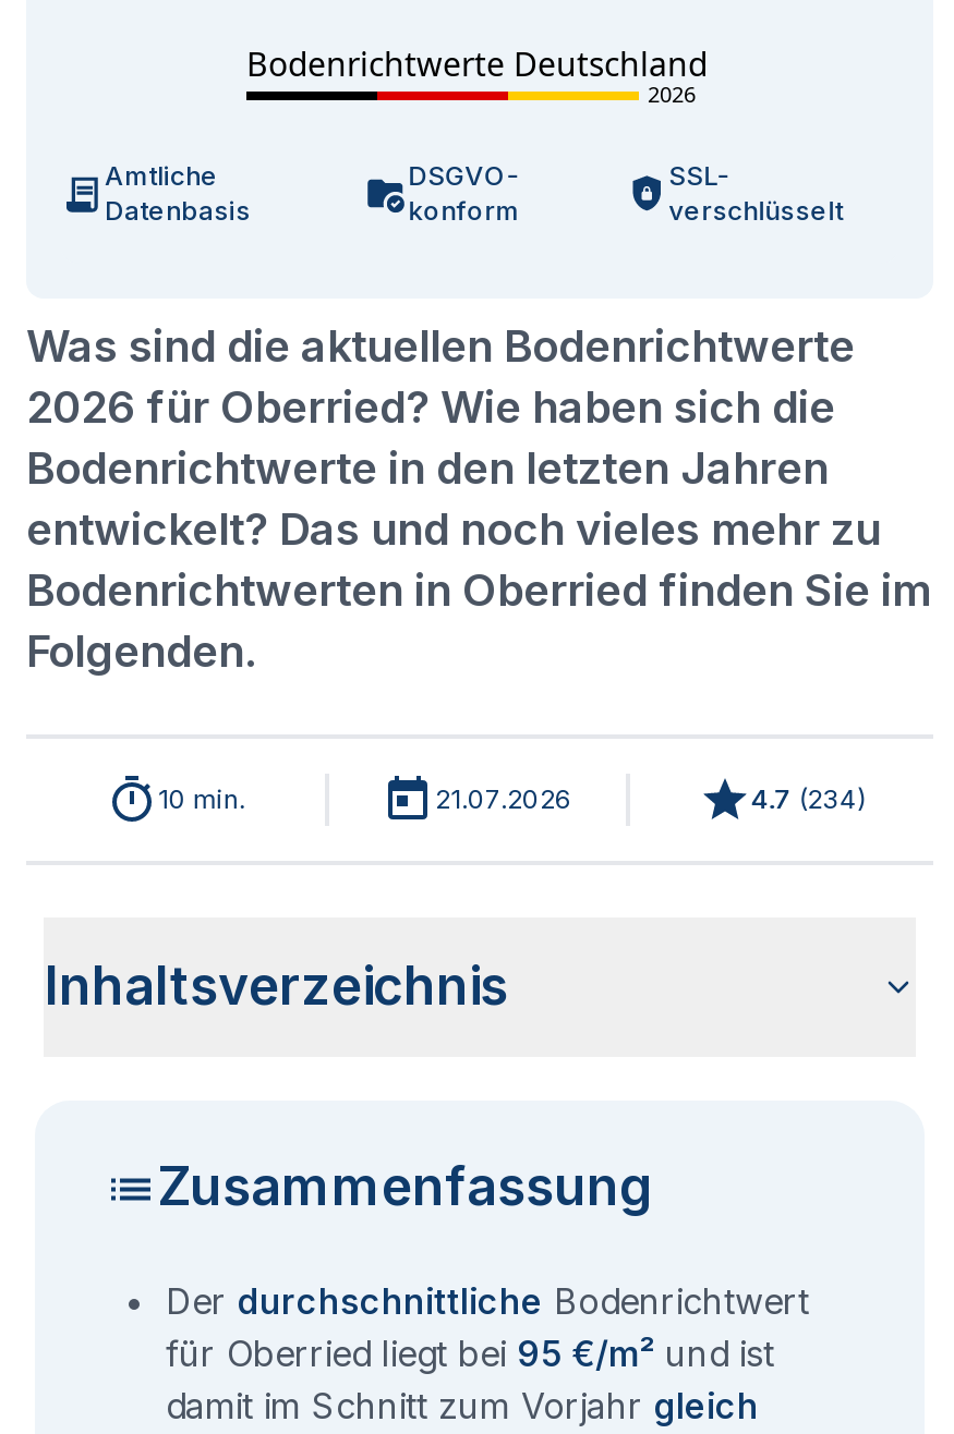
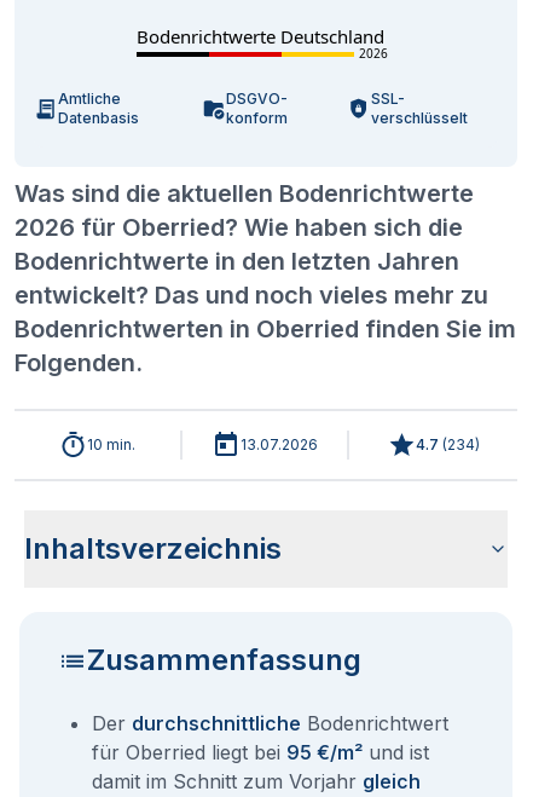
[435,782,572,815] 21.07.2026 -> [241,435,318,454] 13.07.2026

